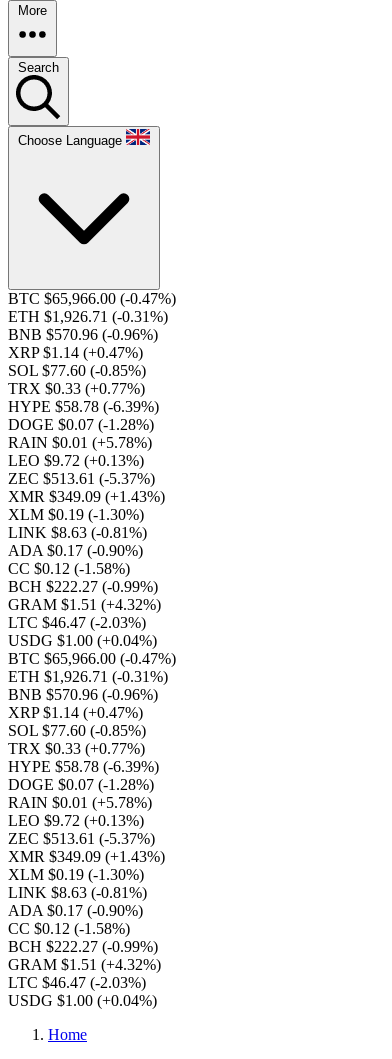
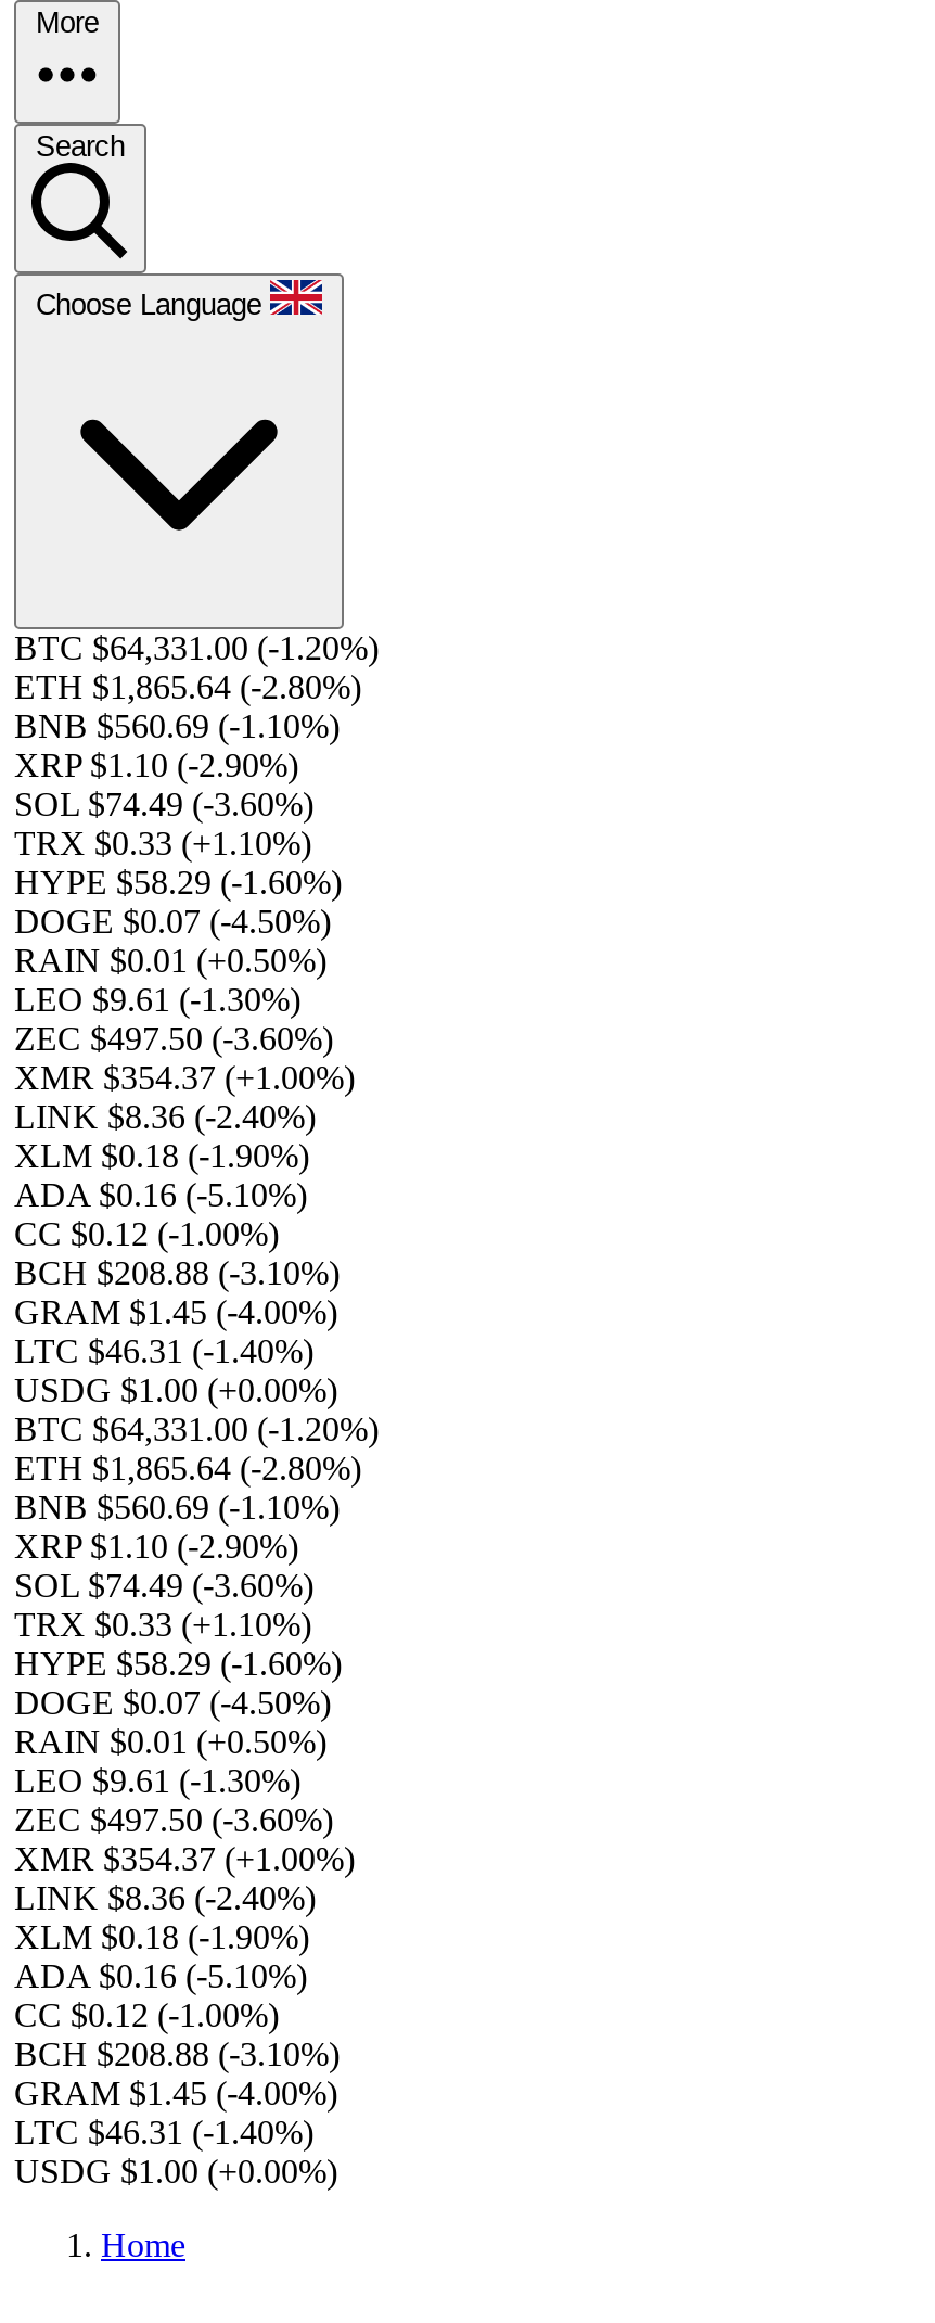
[8,290,176,1009] BTC $65,966.00(-0.47%) | ETH $1,926.71 (-0.31%) | BNB $570.96 (-0.96%) | XRP $1.14 (+0.47%) | SOL $77.60(-0.85%) | TRX $0.33 (+0.77%) | HYPE $58.78 (-6.39%) | DOGE $0.07 (-1.28%) | RAIN $0.01 (+5.78%) | LEO $9.72 (+0.13%) | ZEC $513.61 (-5.37%) | XMR $349.09(+1.43%) | XLM $0.19 (-1.30%) | LINK $8.63 (-0.81%) | ADA $0.17 (-0.90%) | CC $0.12 (-1.58%) | BCH $222.27 (-0.99%) | GRAM $1.51 (+4.32%) | LTC $46.47 (-2.03%) | USDG $1.00(+0.04%) | BTC $65,966.00 (-0.47%) | ETH $1,926.71 (-0.31%) | BNB $570.96 (-0.96%) | XRP $1.14 (+0.47%) | SOL $77.60(-0.85%) | TRX $0.33 (+0.77%) | HYPE $58.78 (-6.39%) | DOGE $0.07 (-1.28%) | RAIN $0.01 (+5.78%) | LEO $9.72 (+0.13%) | ZEC $513.61 (-5.37%) | XMR $349.09(+1.43%) | XLM $0.19 (-1.30%) | LINK $8.63 (-0.81%) | ADA $0.17 (-0.90%) | CC $0.12 (-1.58%) | BCH $222.27 (-0.99%) | GRAM $1.51 (+4.32%) | LTC $46.47 (-2.03%) | USDG $1.00(+0.04%) -> [14,629,379,2190] BTC $64,331.00(-1.20%) | ETH $1,865.64 (-2.80%) | BNB $560.69 (-1.10%) | XRP $1.10 (-2.90%) | SOL $74.49(-3.60%) | TRX $0.33 (+1.10%) | HYPE $58.29 (-1.60%) | DOGE $0.07 (-4.50%) | RAIN $0.01 (+0.50%) | LEO $9.61 (-1.30%) | ZEC $497.50 (-3.60%) | XMR $354.37(+1.00%) | LINK $8.36 (-2.40%) | XLM $0.18 (-1.90%) | ADA $0.16 (-5.10%) | CC $0.12 (-1.00%) | BCH $208.88 (-3.10%) | GRAM $1.45 (-4.00%) | LTC $46.31 (-1.40%) | USDG $1.00(+0.00%) | BTC $64,331.00 (-1.20%) | ETH $1,865.64 (-2.80%) | BNB $560.69 (-1.10%) | XRP $1.10 (-2.90%) | SOL $74.49(-3.60%) | TRX $0.33 (+1.10%) | HYPE $58.29 (-1.60%) | DOGE $0.07 (-4.50%) | RAIN $0.01 (+0.50%) | LEO $9.61 (-1.30%) | ZEC $497.50 (-3.60%) | XMR $354.37(+1.00%) | LINK $8.36 (-2.40%) | XLM $0.18 (-1.90%) | ADA $0.16 (-5.10%) | CC $0.12 (-1.00%) | BCH $208.88 (-3.10%) | GRAM $1.45 (-4.00%) | LTC $46.31 (-1.40%) | USDG $1.00(+0.00%)

